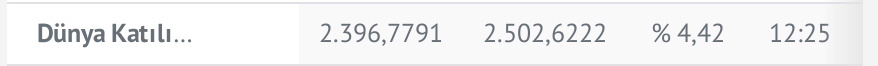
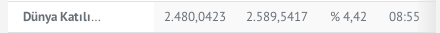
[319,16,443,50] 2.396,7791 -> [164,8,226,25] 2.480,0423
[483,16,607,50] 2.502,6222 -> [246,8,308,25] 2.589,5417
[769,16,831,50] 12:25 -> [389,8,420,25] 08:55

